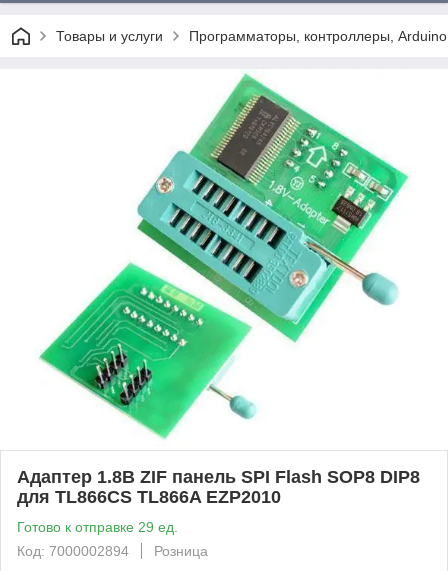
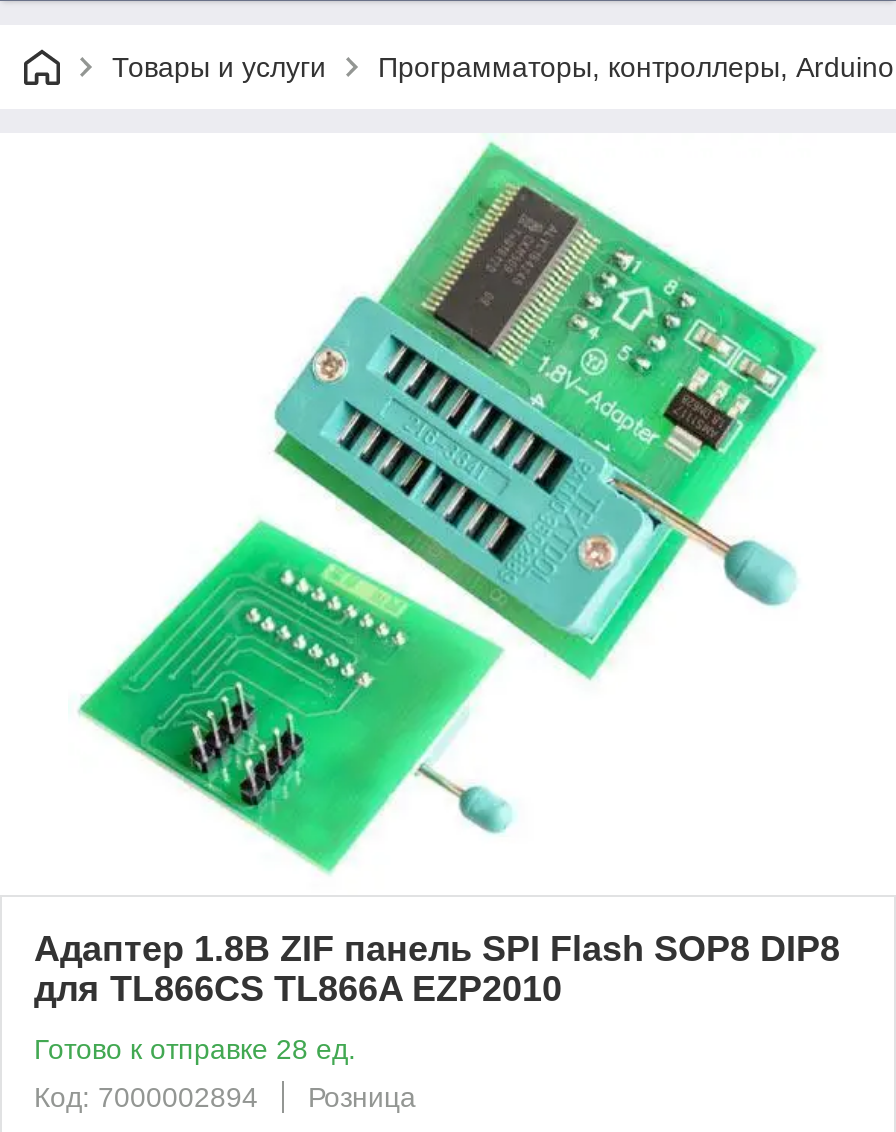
[17,519,178,535] Готово к отправке 29 ед. -> [34,1033,356,1065] Готово к отправке 28 ед.

